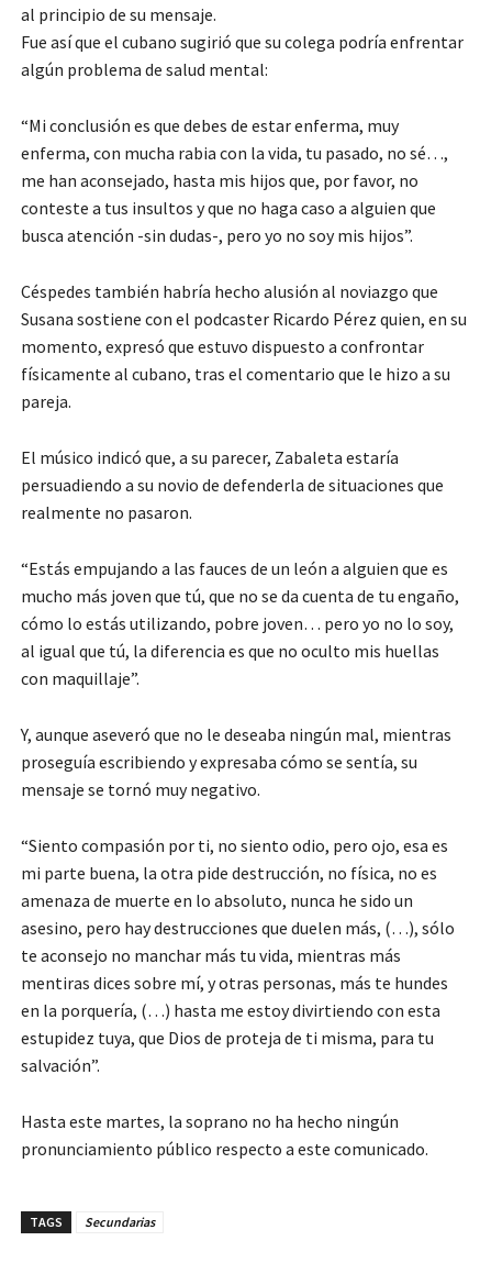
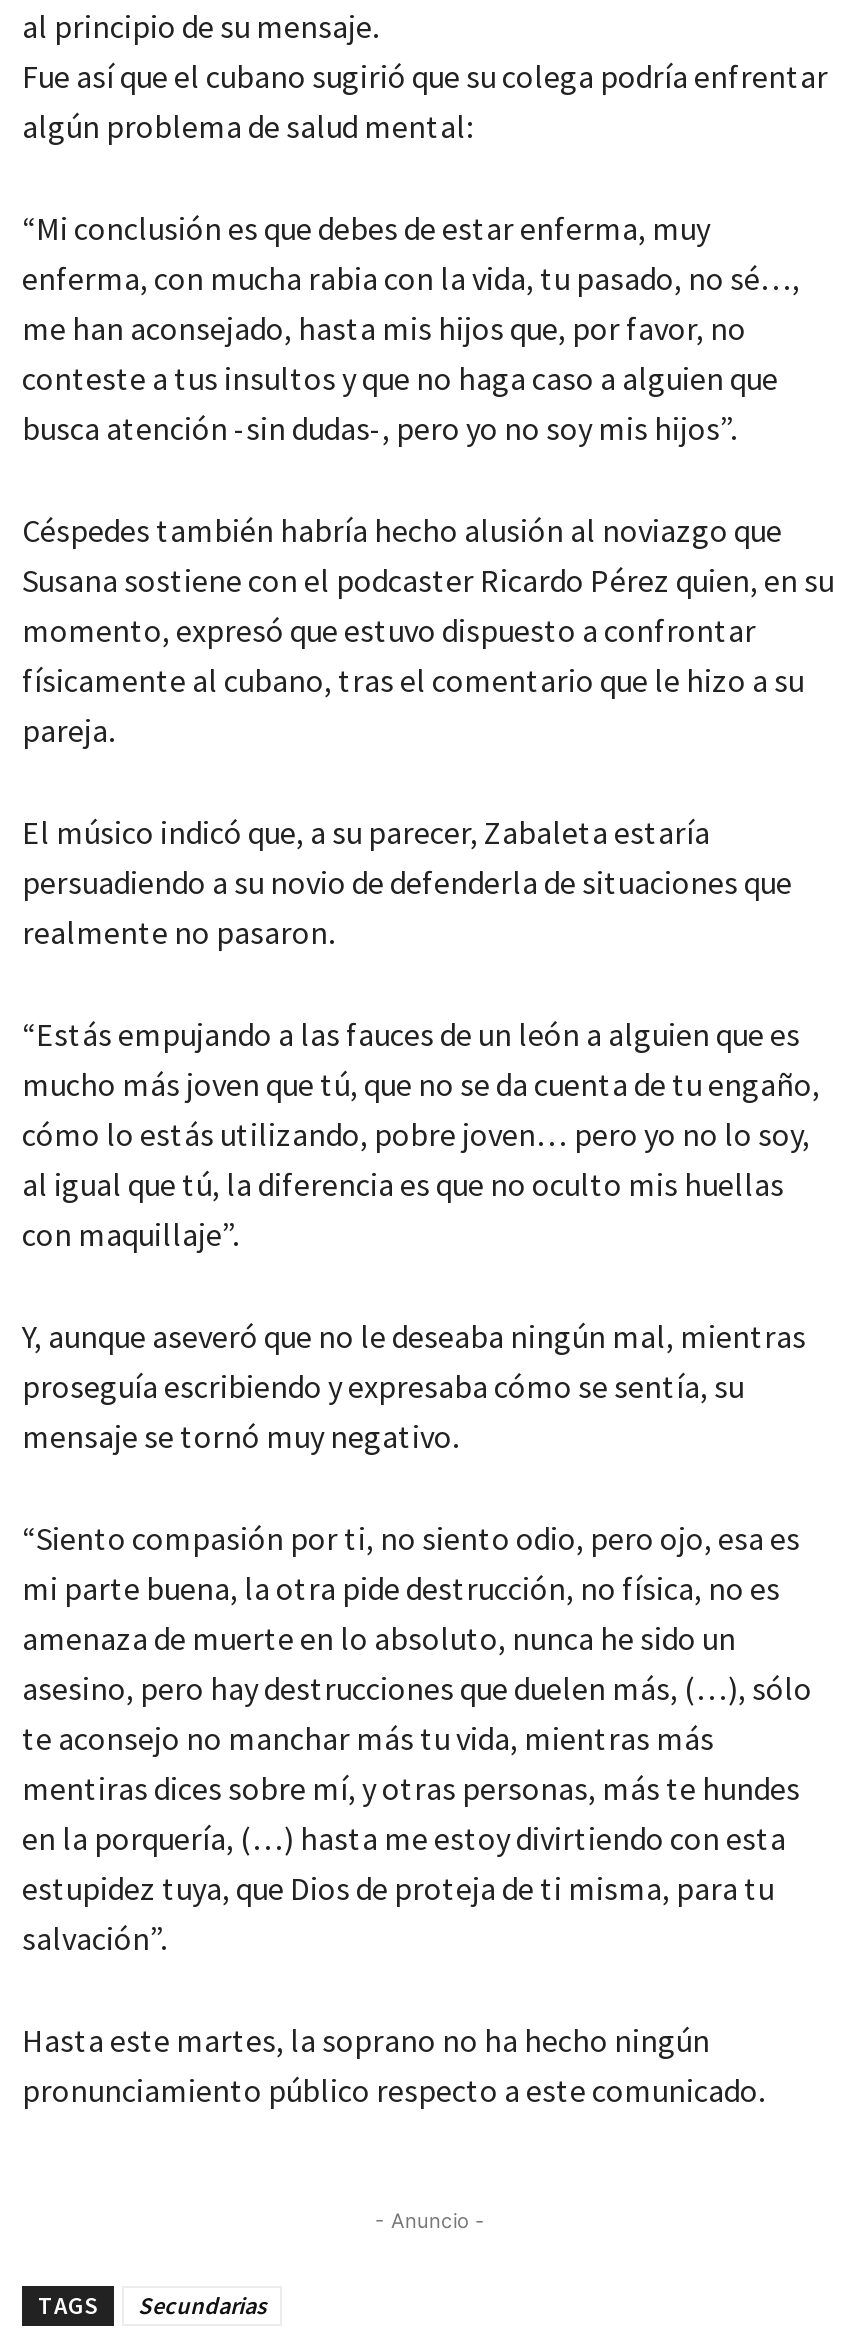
none -> [375,2208,485,2232] - Anuncio -

